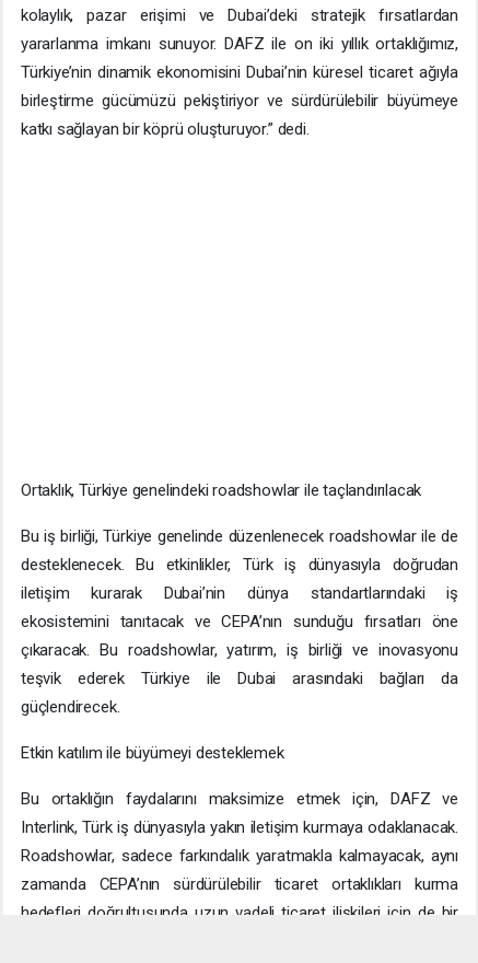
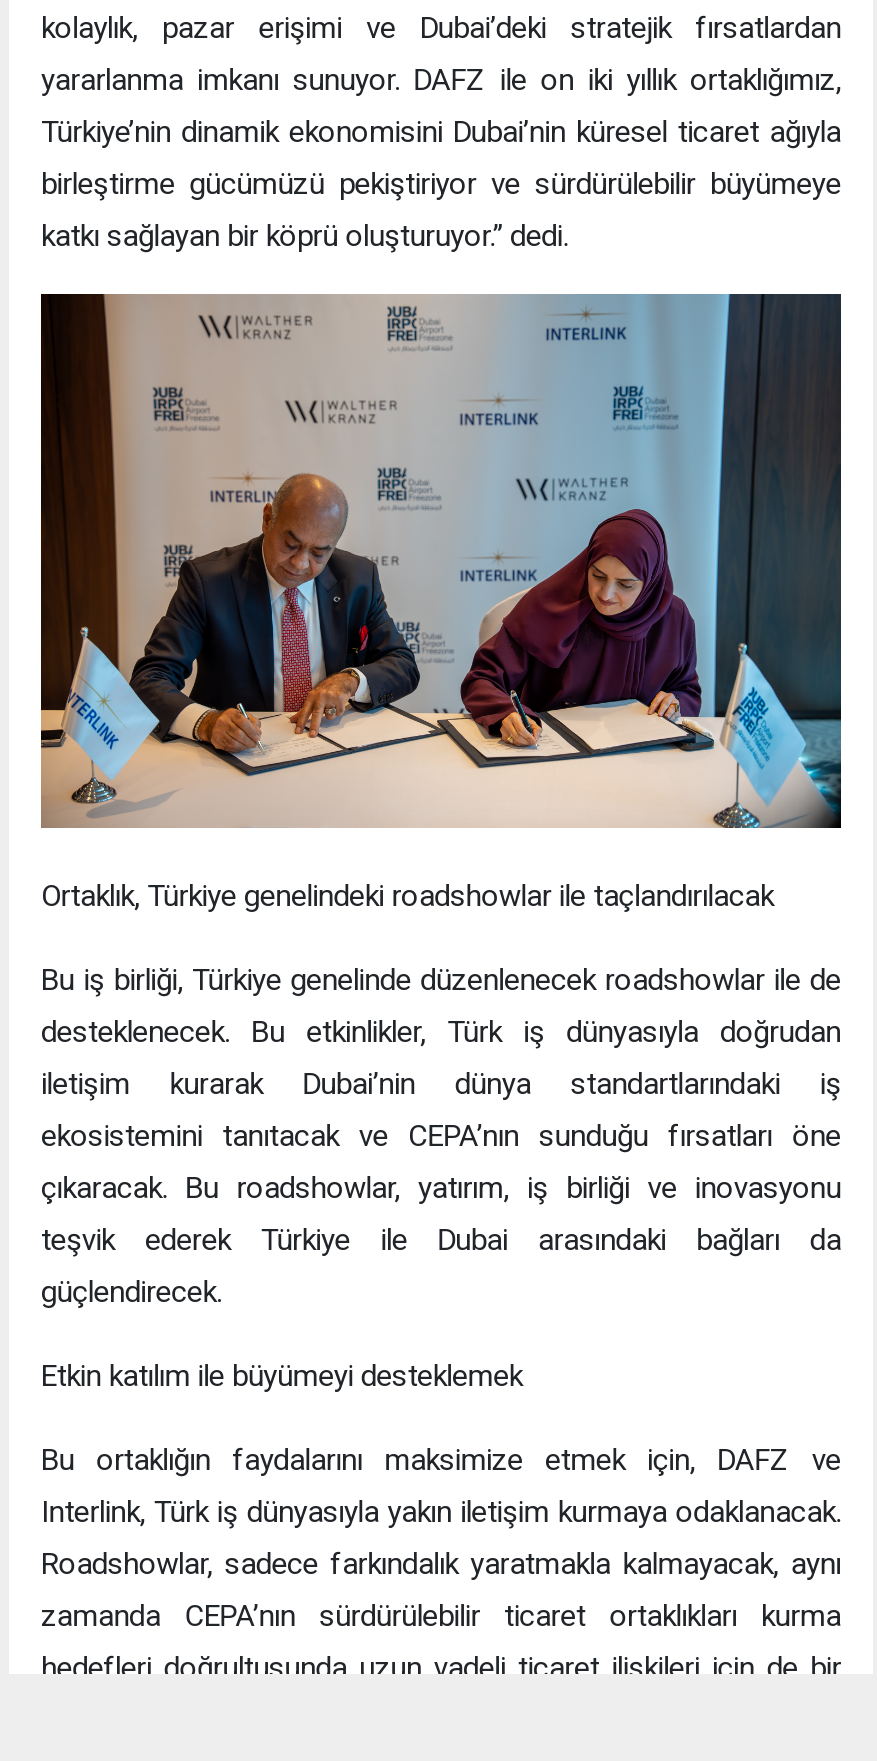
none -> [39,292,843,830] [image]

